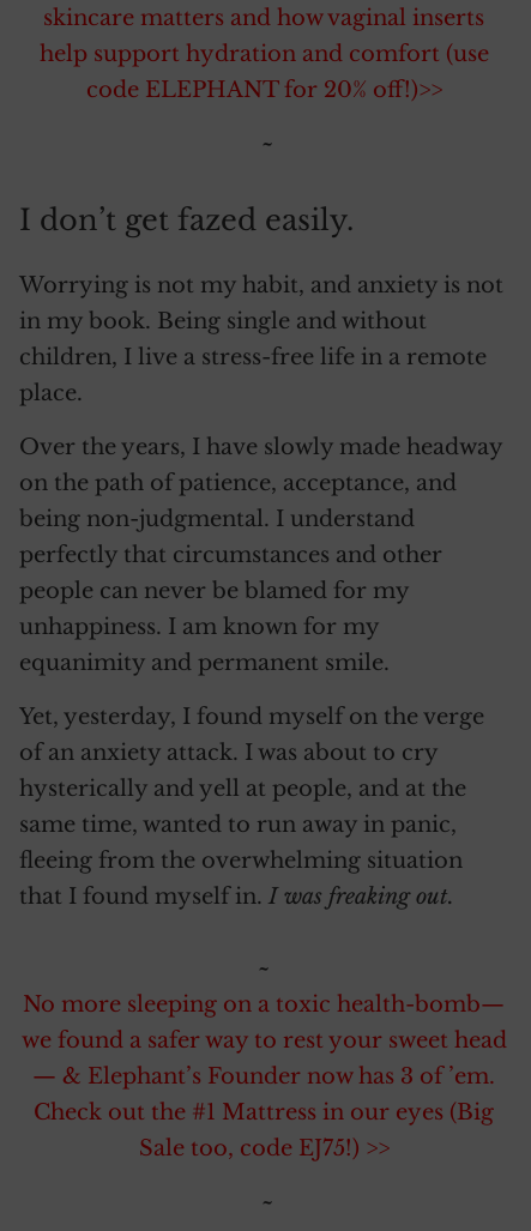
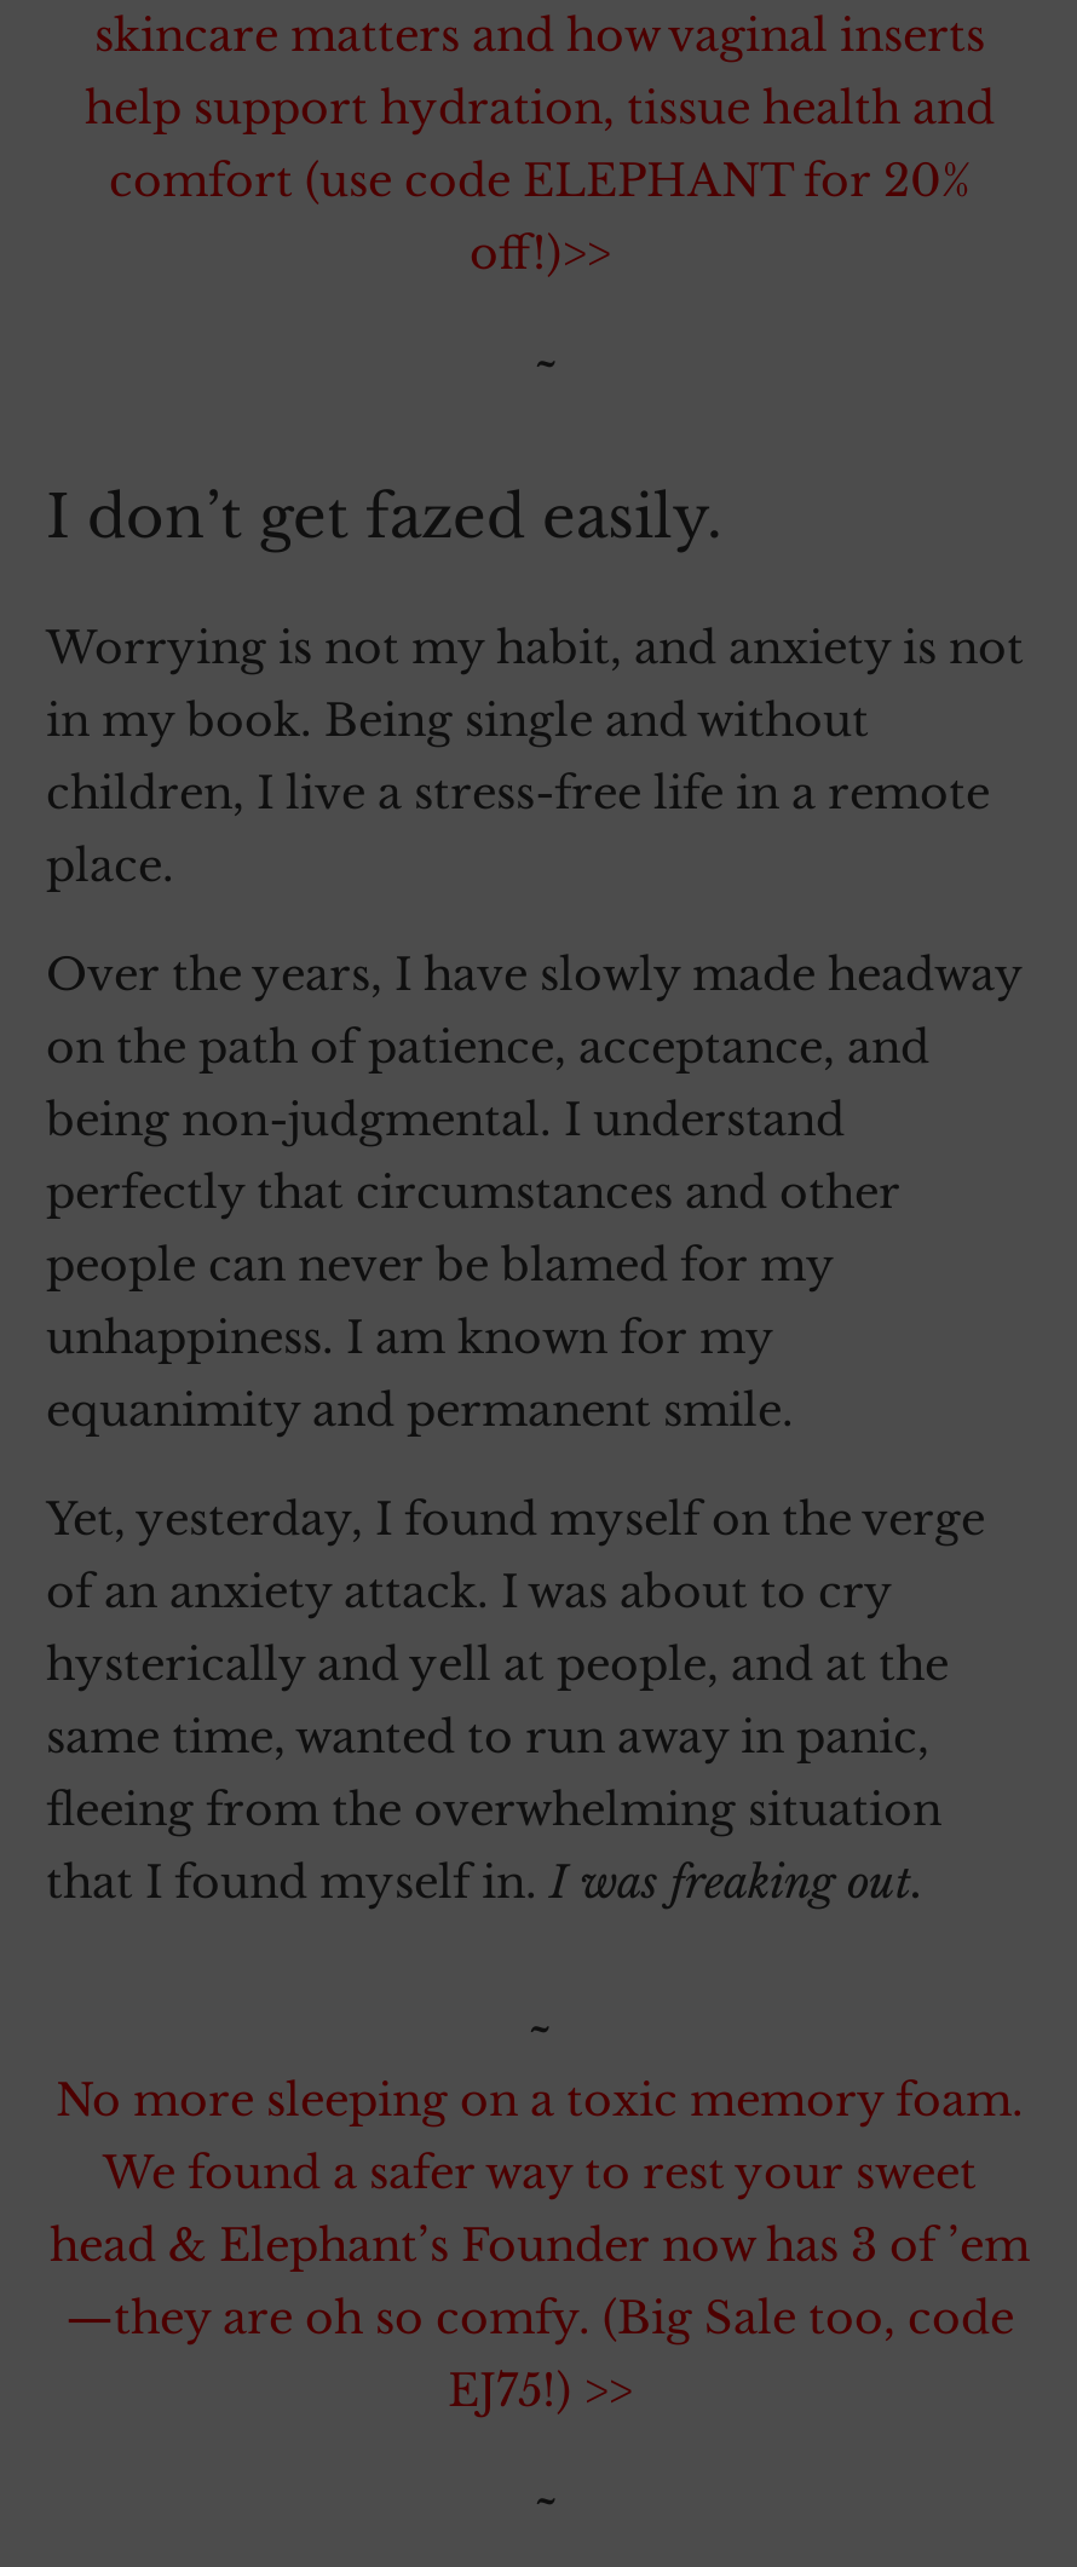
[39,41,488,103] help support hydration and comfort (use | code ELEPHANT for 20% off!)>> -> [85,83,995,281] help support hydration, tissue health and | comfort (use code ELEPHANT for 20% | off!)>>
[21,991,506,1162] No more sleeping on a toxic health-bomb— | we found a safer way to rest your sweet head | — & Elephant’s Founder now has 3 of ’em. | Check out the #1 Mattress in our eyes (Big | Sale too, code EJ75!) >> -> [50,2075,1030,2418] No more sleeping on a toxic memory foam. | We found a safer way to rest your sweet | head & Elephant’s Founder now has 3 of ’em | —they are oh so comfy. (Big Sale too, code | EJ75!) >>

